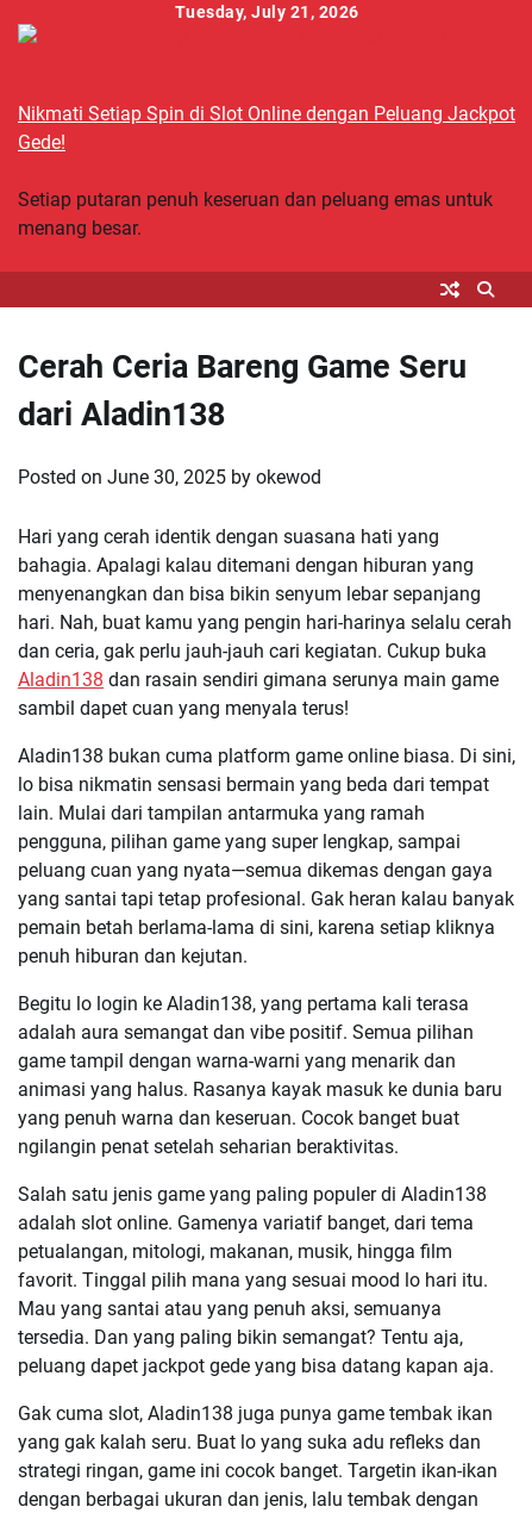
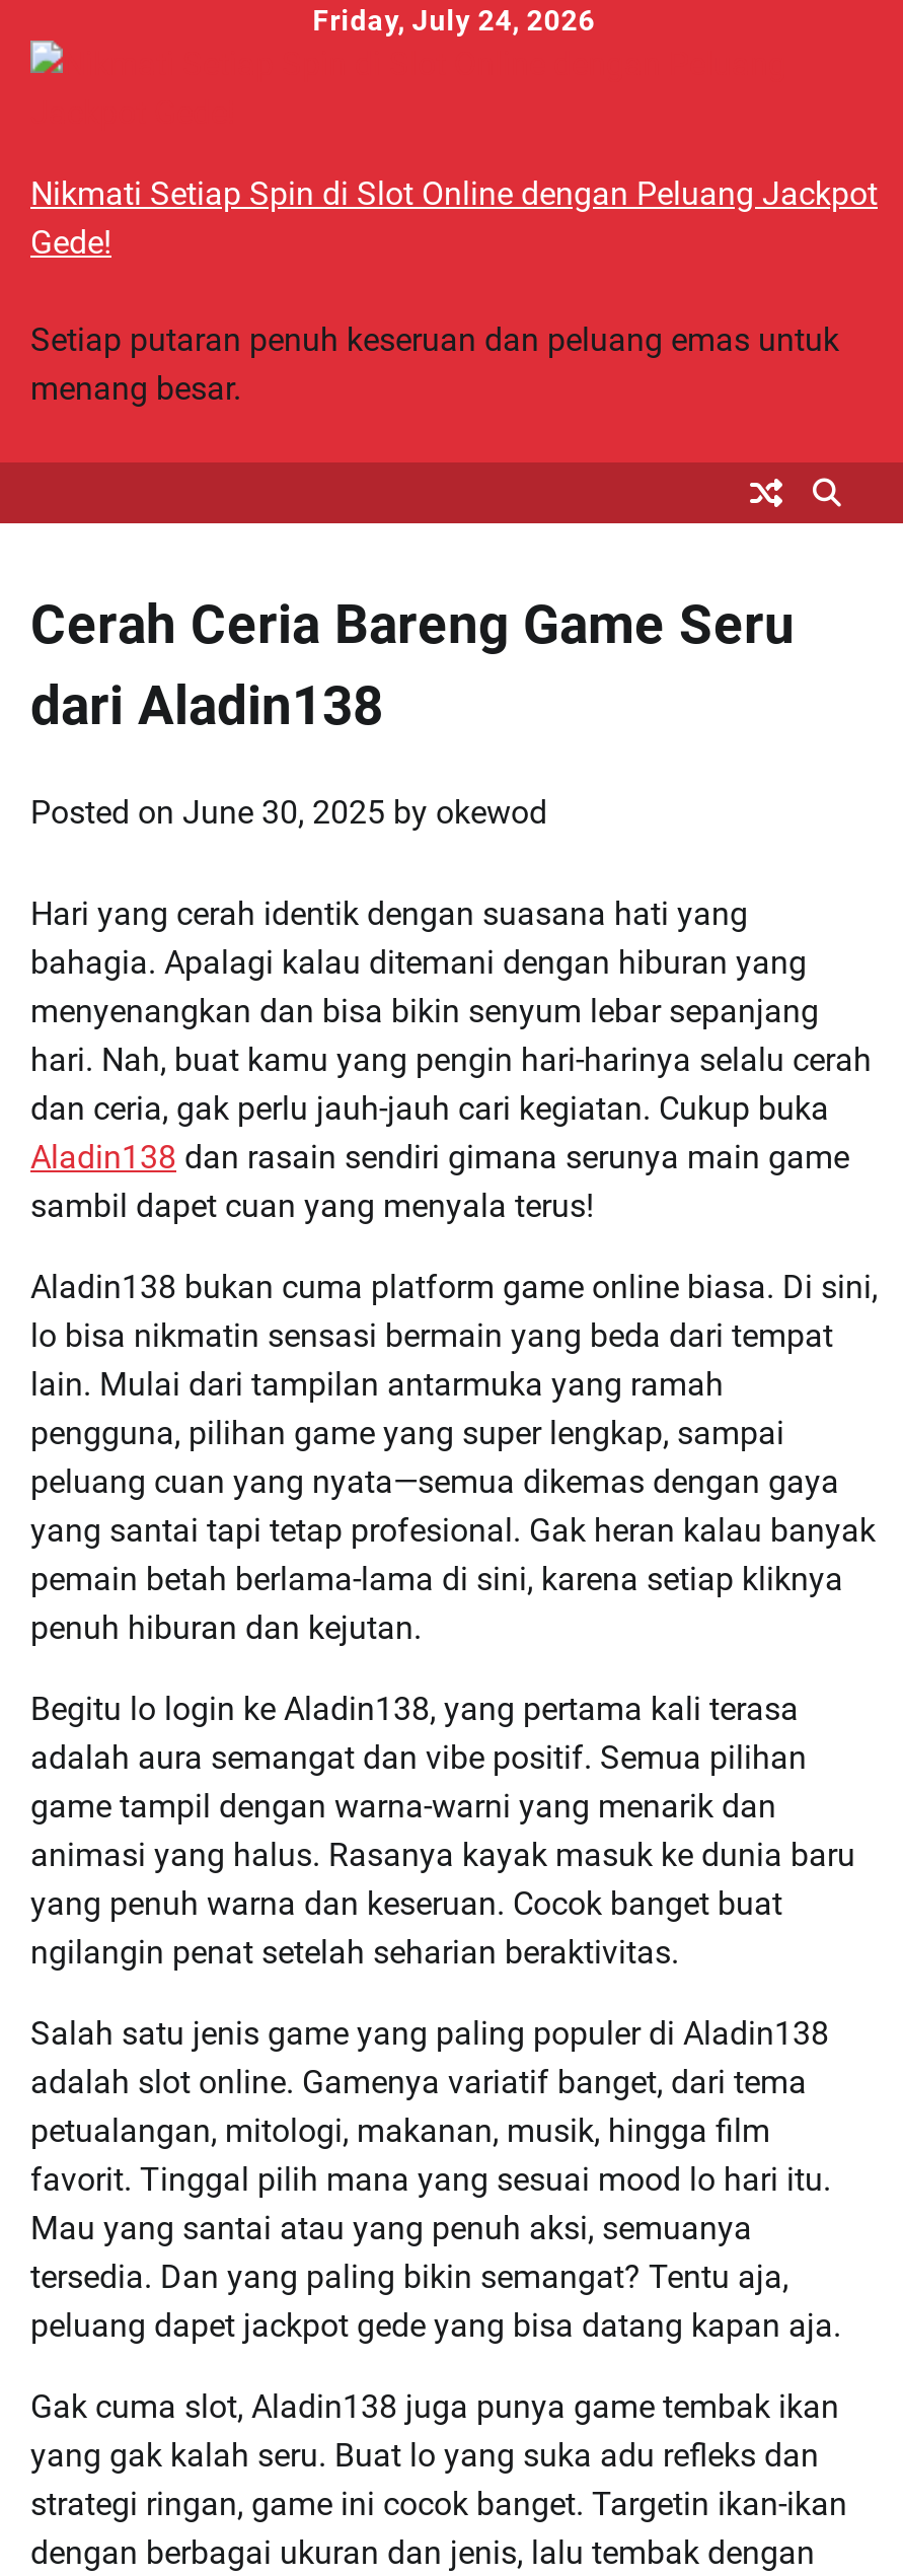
[174,2,359,21] Tuesday, July 21, 2026 -> [313,4,596,37] Friday, July 24, 2026

